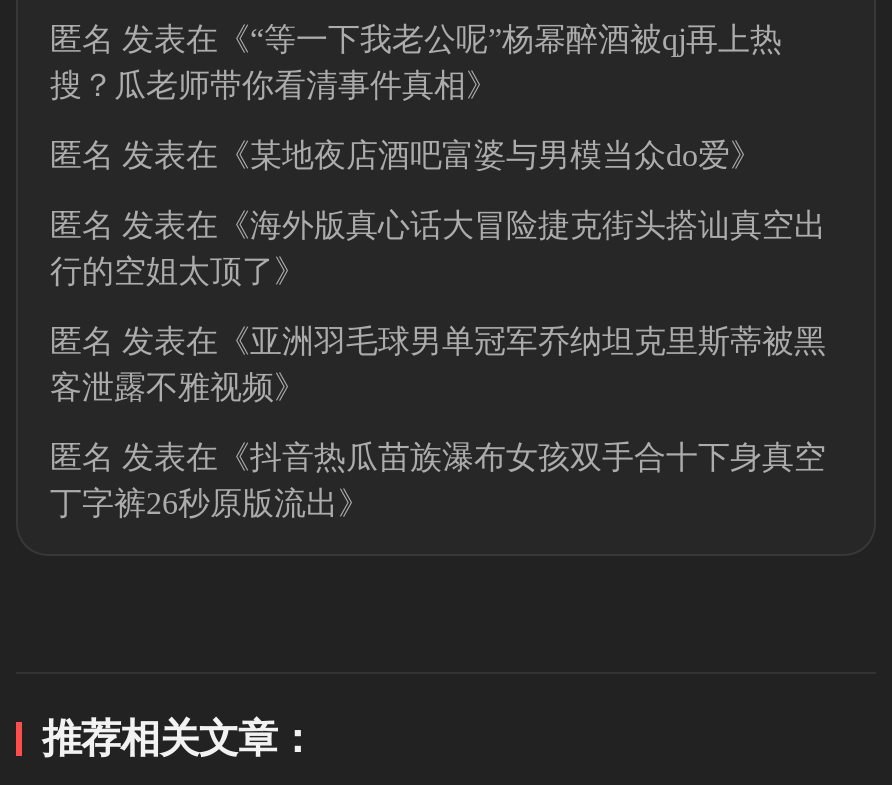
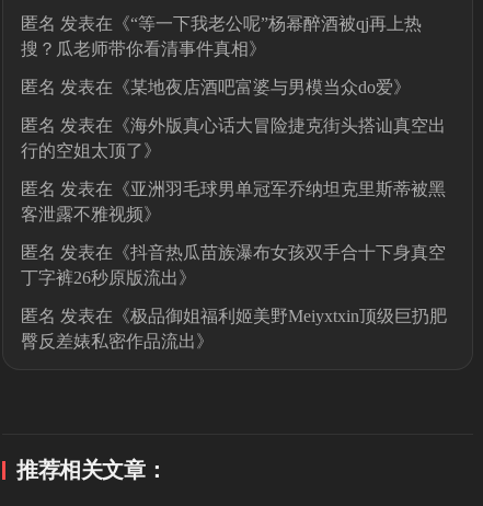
none -> [21,307,447,350] 匿名发表在《极品御姐福利姬美野Meiyxtxin顶级巨扔肥 | 臀反差婊私密作品流出》

